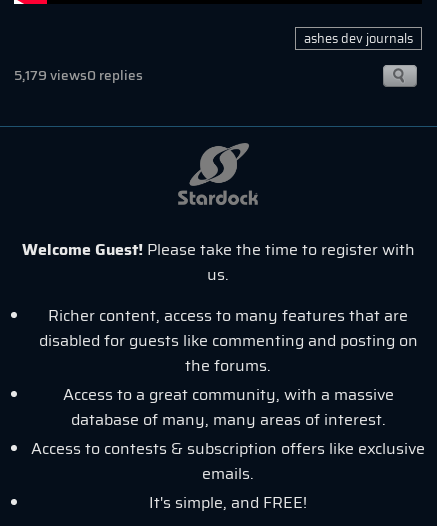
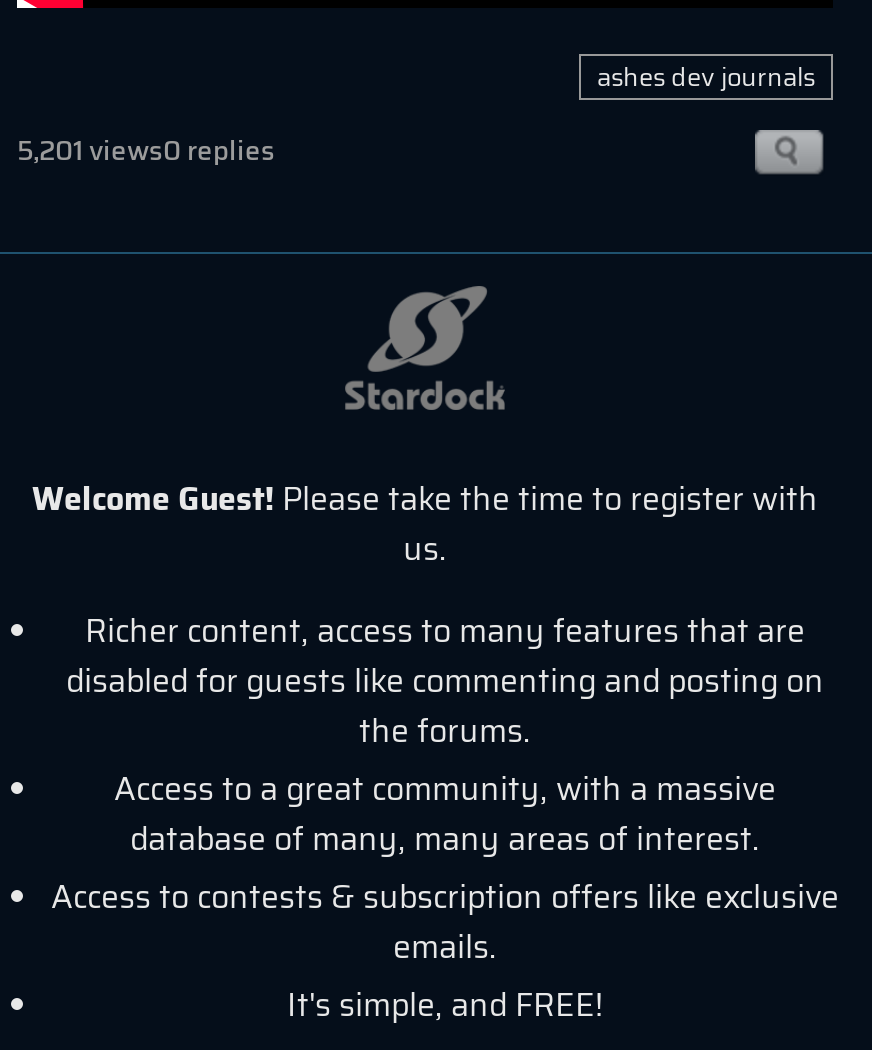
[14,65,143,86] 5,179 views0 replies -> [17,130,275,172] 5,201 views0 replies

